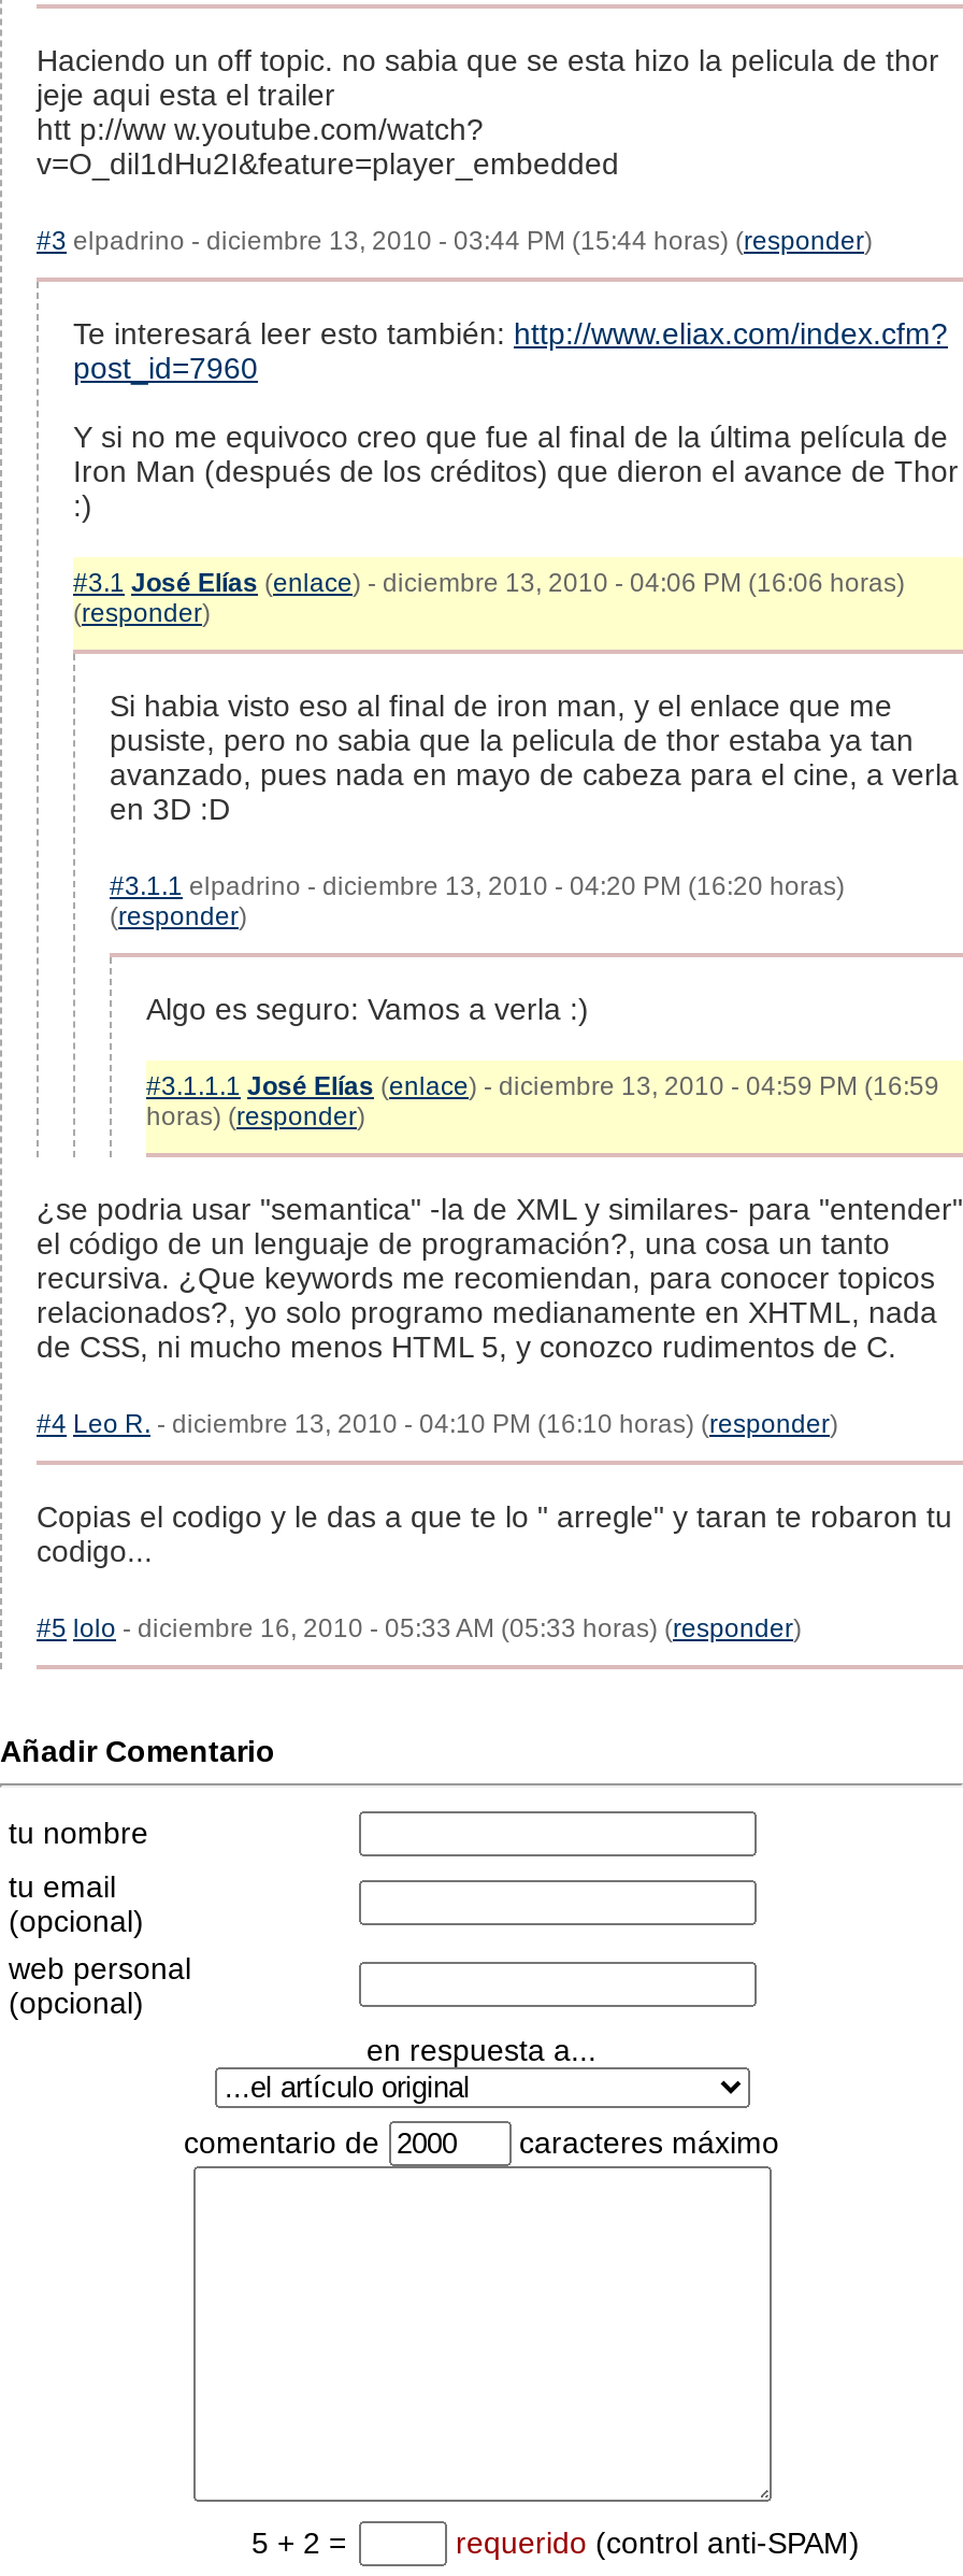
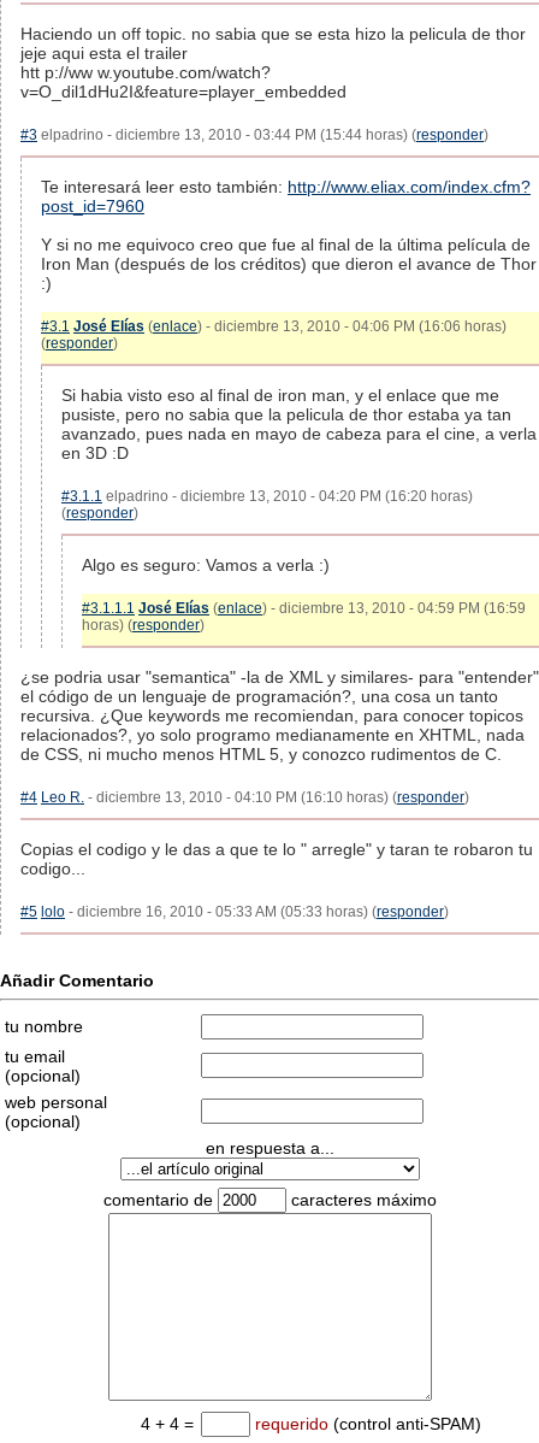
[251,2525,346,2560] 5 + 2 = -> [141,1414,194,1433] 4 + 4 =

